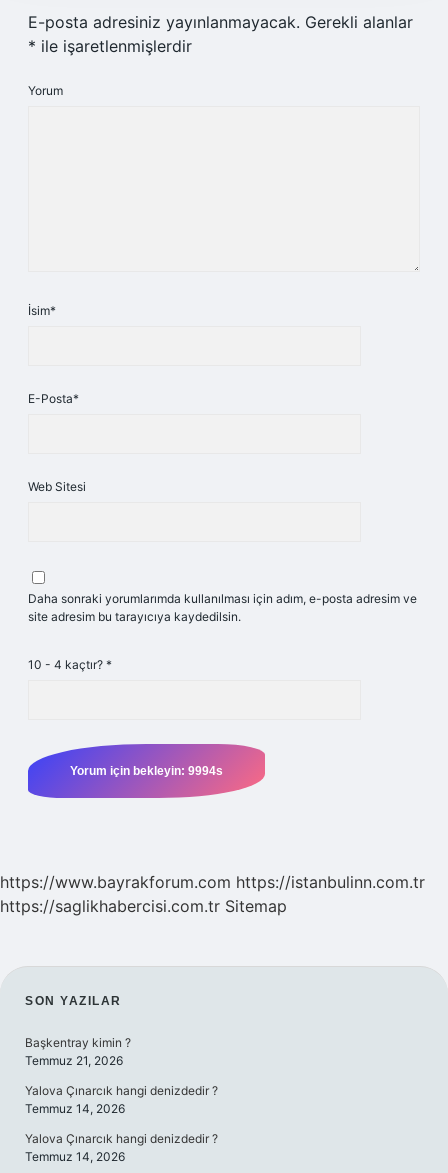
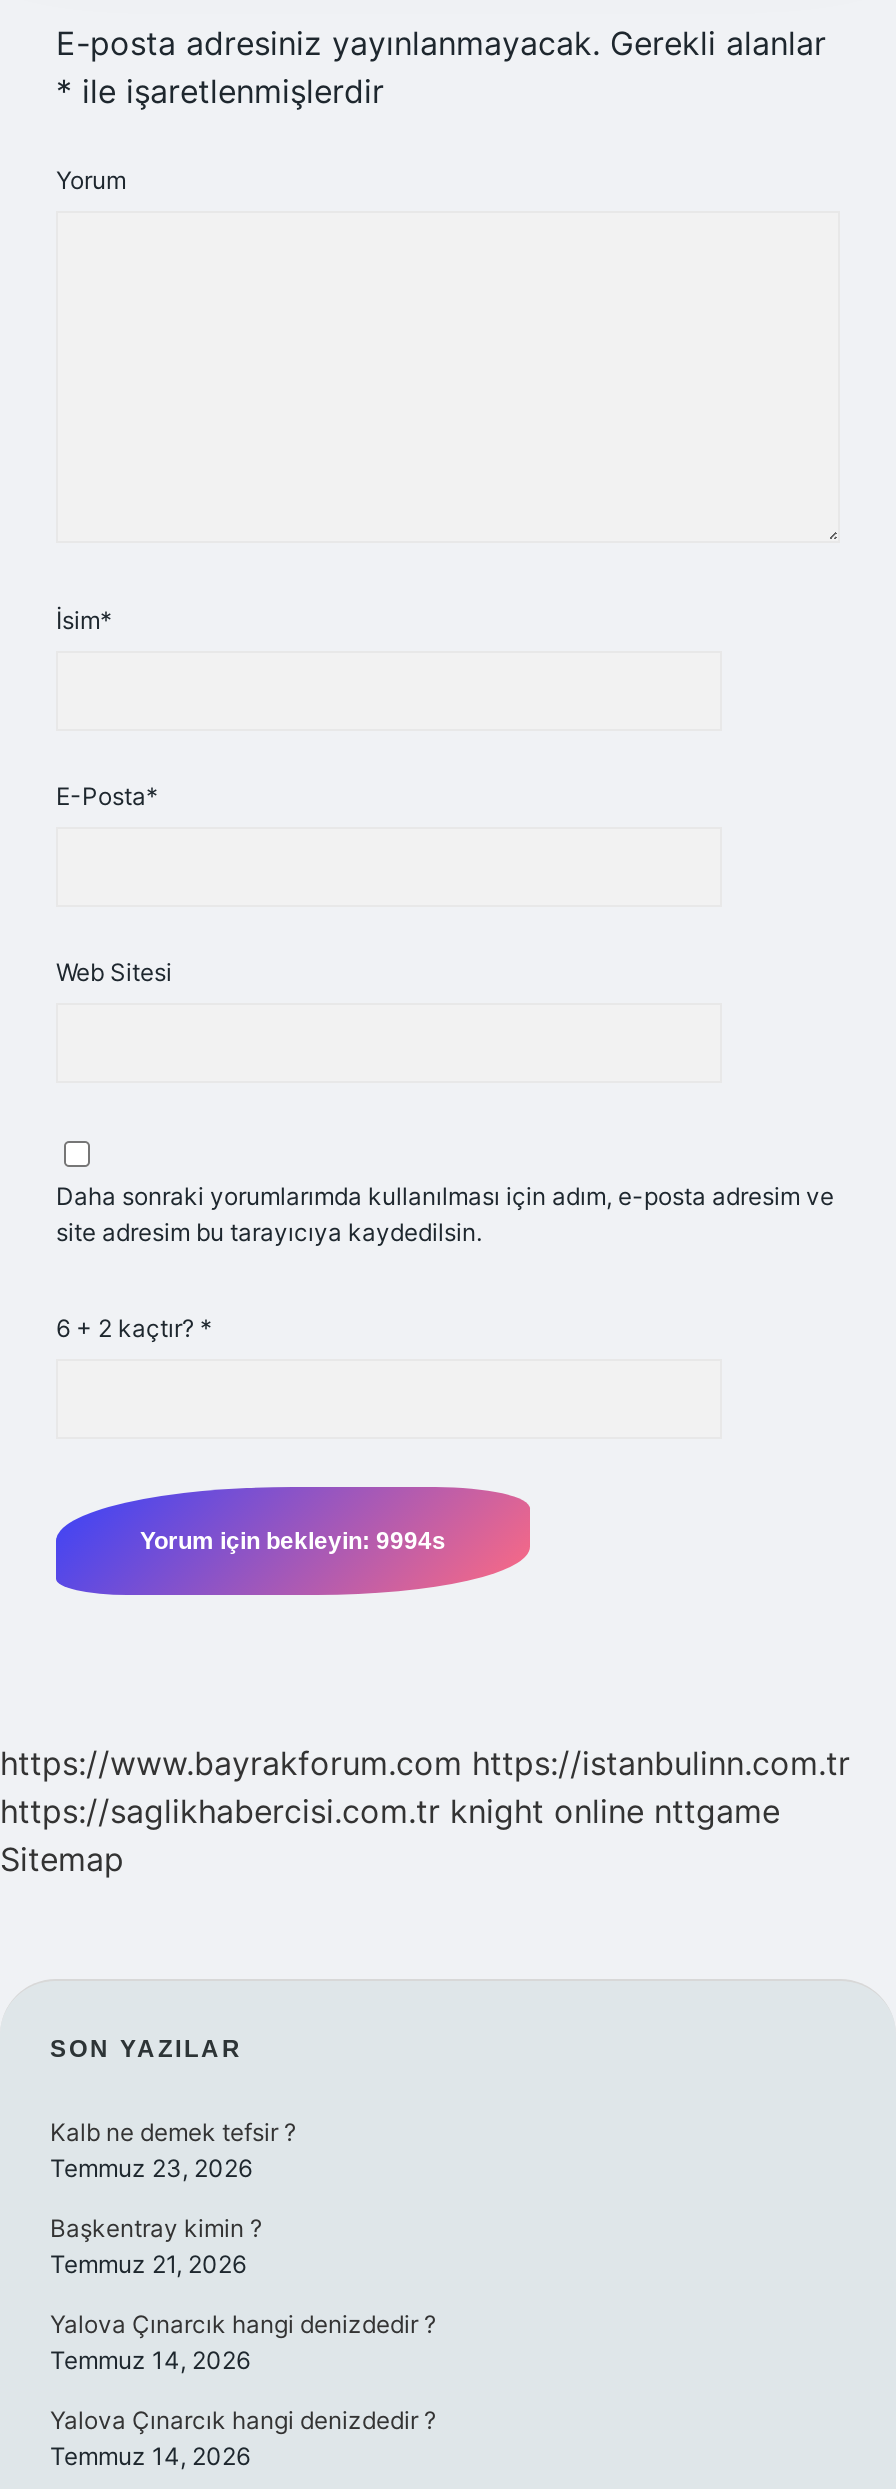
[28,657,112,672] 10 - 4 kaçtır? * -> [56,1313,212,1343] 6 + 2 kaçtır? *
[0,896,287,916] https://saglikhabercisi.com.tr Sitemap -> [0,1791,780,1879] https://saglikhabercisi.com.tr knight online nttgame | Sitemap
none -> [50,2117,296,2183] Kalb ne demek tefsir ? | Temmuz 23, 2026

